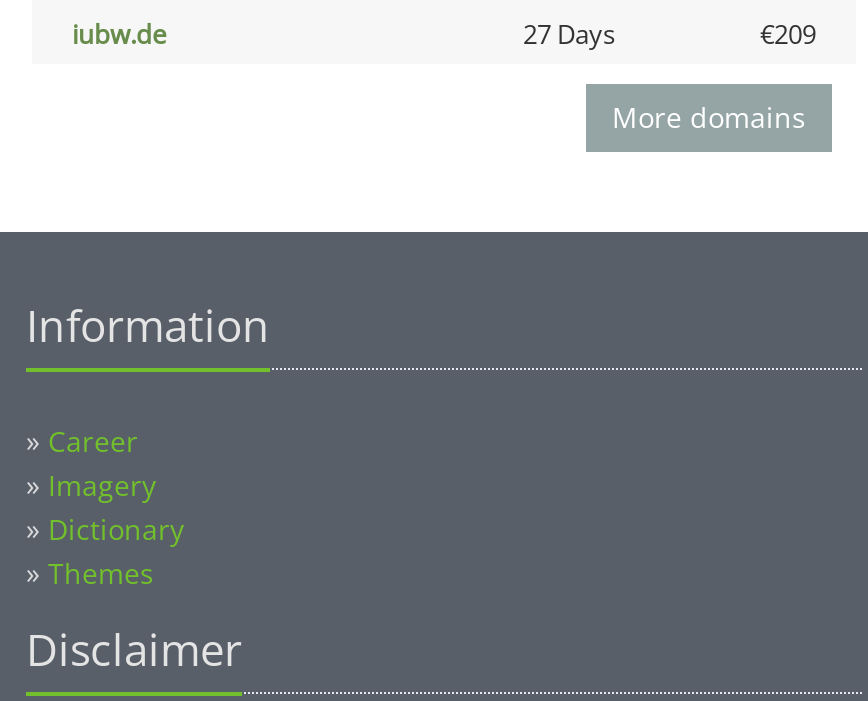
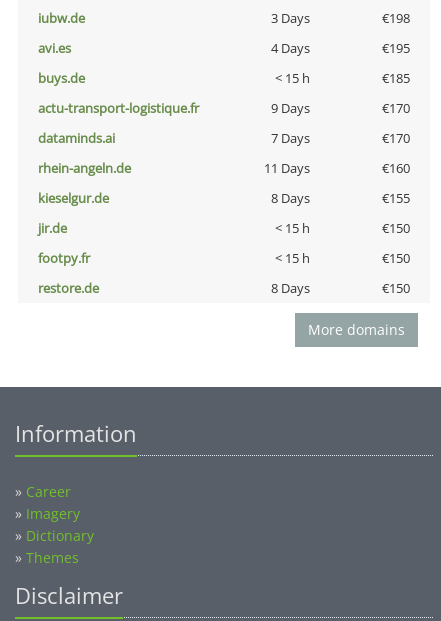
[523,16,816,52] 27 Days | €209 -> [38,9,410,297] 3 Days | €198 | avi.es | 4 Days | €195 | buys.de | < 15 h | €185 | actu-transport-logistique.fr | 9 Days | €170 | dataminds.ai | 7 Days | €170 | rhein-angeln.de | 11 Days | €160 | kieselgur.de | 8 Days | €155 | jir.de | < 15 h | €150 | footpy.fr | < 15 h | €150 | restore.de | 8 Days | €150

